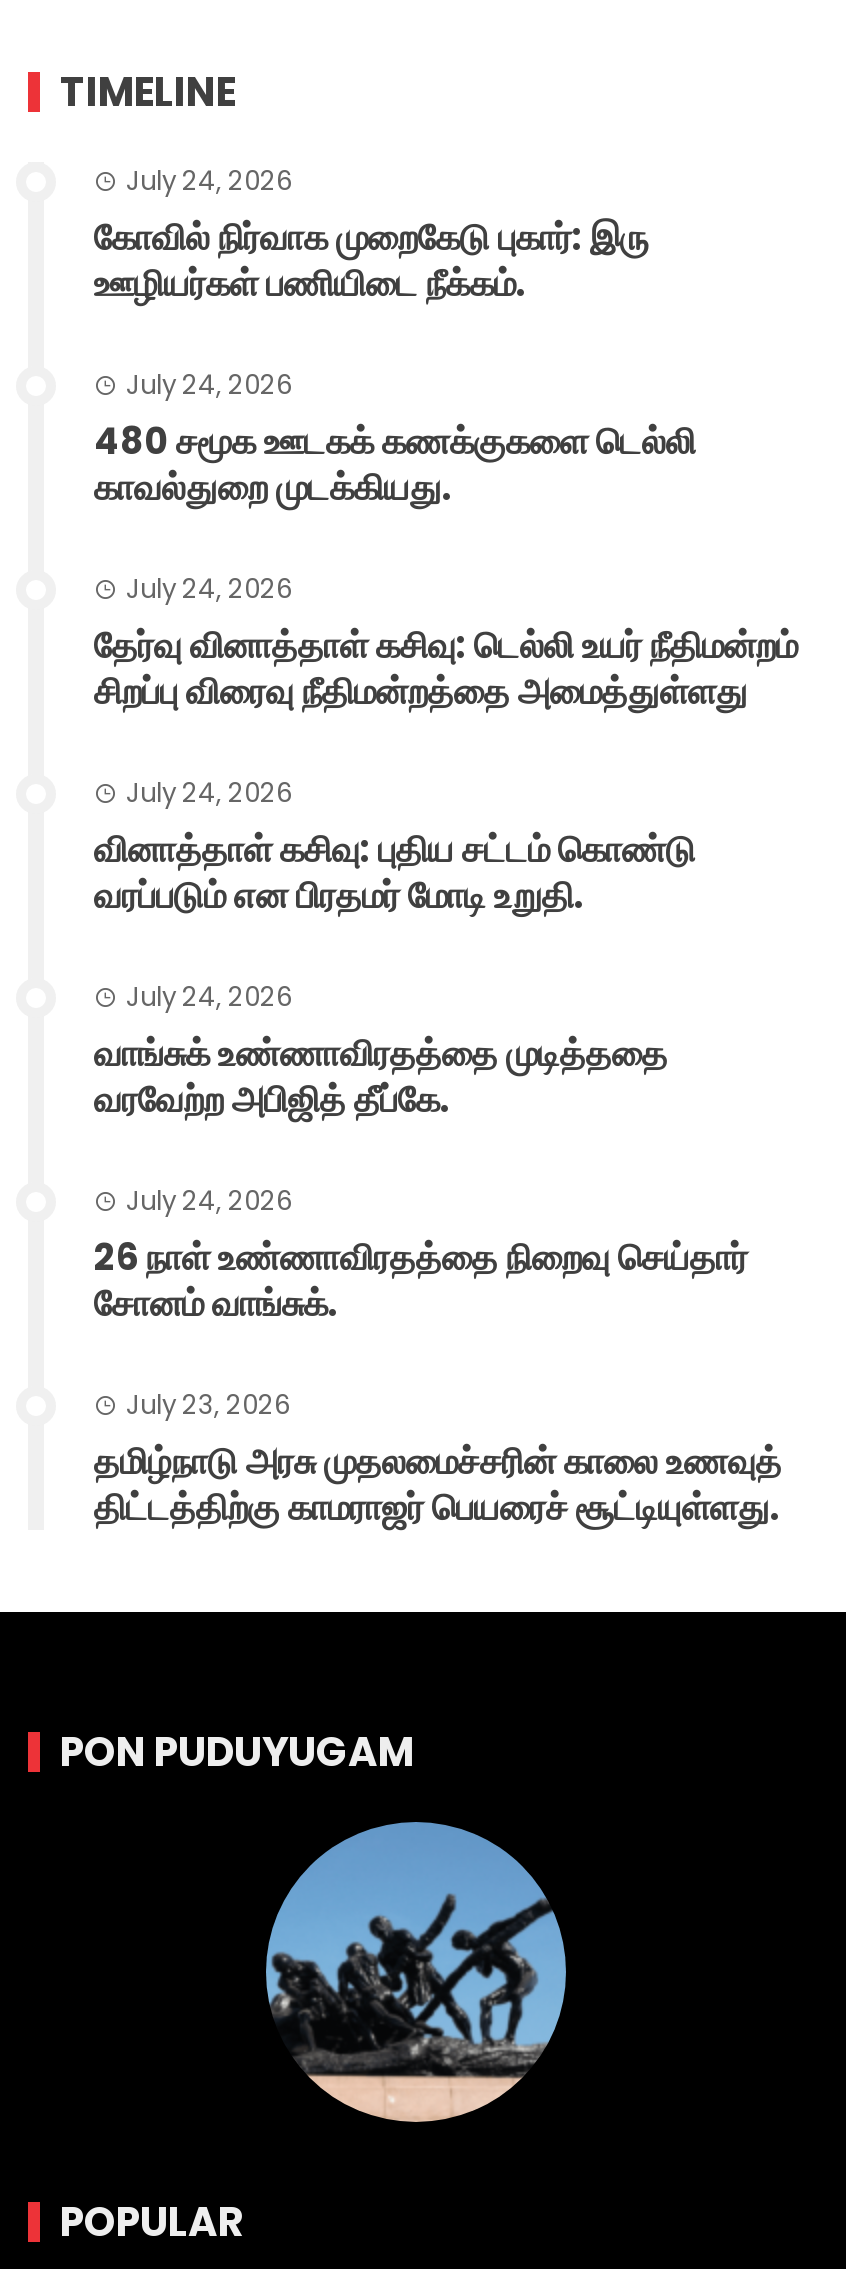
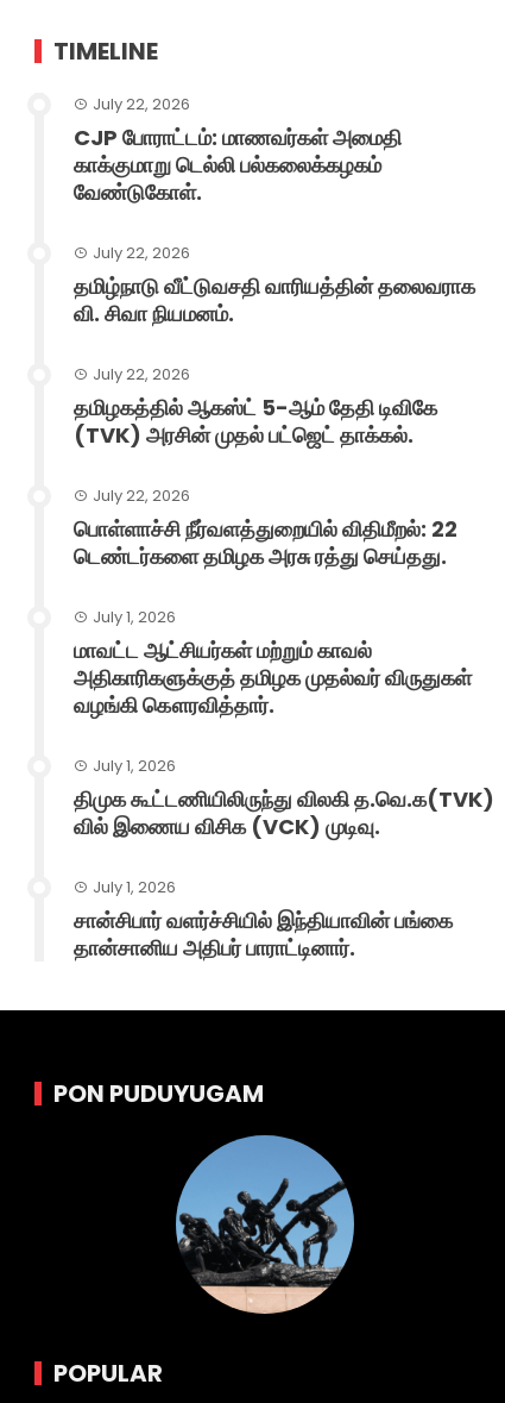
[94,162,648,308] July 24, 2026 | கோவில் நிர்வாக முறைகேடு புகார்: இரு | ஊழியர்கள் பணியிடை நீக்கம். -> [74,93,402,207] July 22, 2026 | CJP போராட்டம்: மாணவர்கள் அமைதி | காக்குமாறு டெல்லி பல்கலைக்கழகம் | வேண்டுகோள்.
[94,366,696,512] July 24, 2026 | 480 சமூக ஊடகக் கணக்குகளை டெல்லி | காவல்துறை முடக்கியது. -> [74,242,475,329] July 22, 2026 | தமிழ்நாடு வீட்டுவசதி வாரியத்தின் தலைவராக | வி. சிவா நியமனம்.
[94,570,798,716] July 24, 2026 | தேர்வு வினாத்தாள் கசிவு: டெல்லி உயர் நீதிமன்றம் | சிறப்பு விரைவு நீதிமன்றத்தை அமைத்துள்ளது -> [74,363,437,450] July 22, 2026 | தமிழகத்தில் ஆகஸ்ட் 5-ஆம் தேதி டிவிகே | (TVK) அரசின் முதல் பட்ஜெட் தாக்கல்.
[94,774,696,920] July 24, 2026 | வினாத்தாள் கசிவு: புதிய சட்டம் கொண்டு | வரப்படும் என பிரதமர் மோடி உறுதி. -> [74,484,457,571] July 22, 2026 | பொள்ளாச்சி நீர்வளத்துறையில் விதிமீறல்: 22 | டெண்டர்களை தமிழக அரசு ரத்து செய்தது.
[94,978,668,1124] July 24, 2026 | வாங்சுக் உண்ணாவிரதத்தை முடித்ததை | வரவேற்ற அபிஜித் தீப்கே. -> [74,606,472,720] July 1, 2026 | மாவட்ட ஆட்சியர்கள் மற்றும் காவல் | அதிகாரிகளுக்குத் தமிழக முதல்வர் விருதுகள் | வழங்கி கௌரவித்தார்.
[94,1182,748,1328] July 24, 2026 | 26 நாள் உண்ணாவிரதத்தை நிறைவு செய்தார் | சோனம் வாங்சுக். -> [74,755,494,841] July 1, 2026 | திமுக கூட்டணியிலிருந்து விலகி த.வெ.க(TVK) | வில் இணைய விசிக (VCK) முடிவு.
[94,1386,782,1532] July 23, 2026 | தமிழ்நாடு அரசு முதலமைச்சரின் காலை உணவுத் | திட்டத்திற்கு காமராஜர் பெயரைச் சூட்டியுள்ளது. -> [74,876,453,963] July 1, 2026 | சான்சிபார் வளர்ச்சியில் இந்தியாவின் பங்கை | தான்சானிய அதிபர் பாராட்டினார்.

